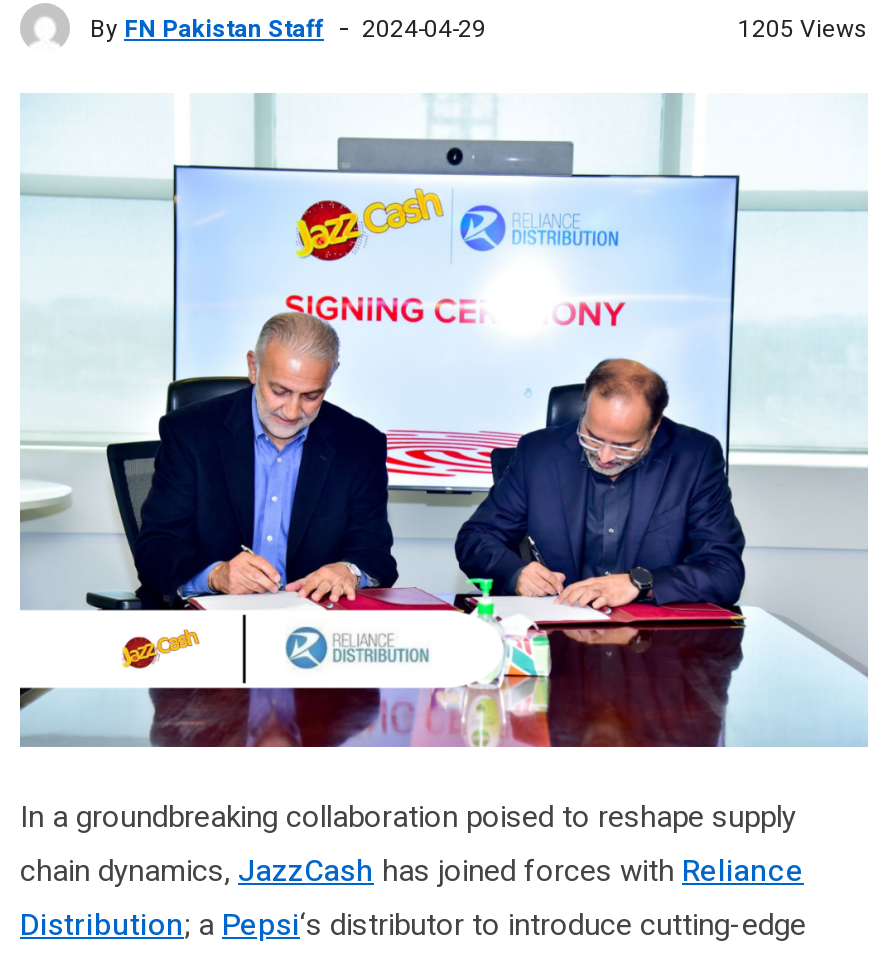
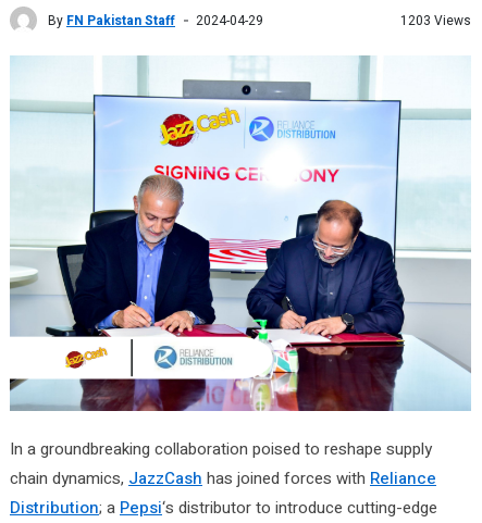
[738,10,868,46] 1205 Views -> [400,10,471,30] 1203 Views

